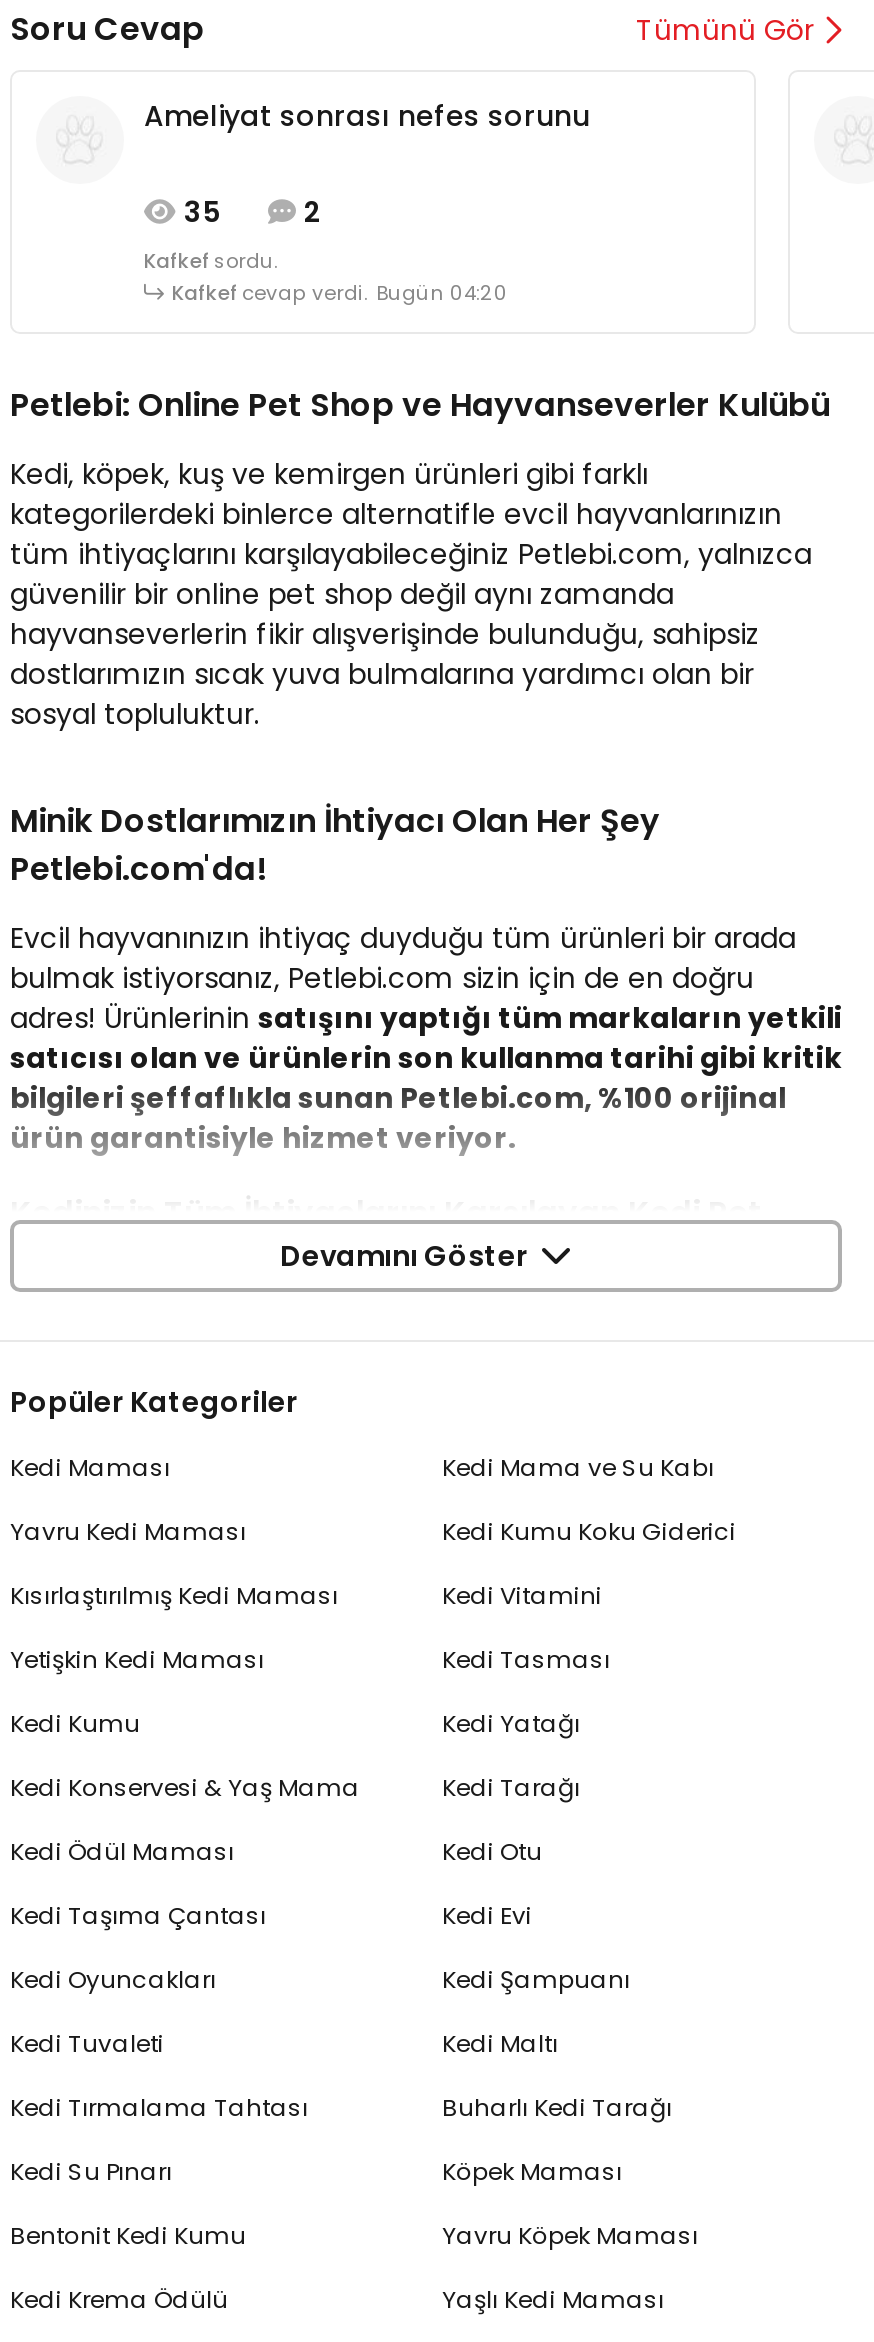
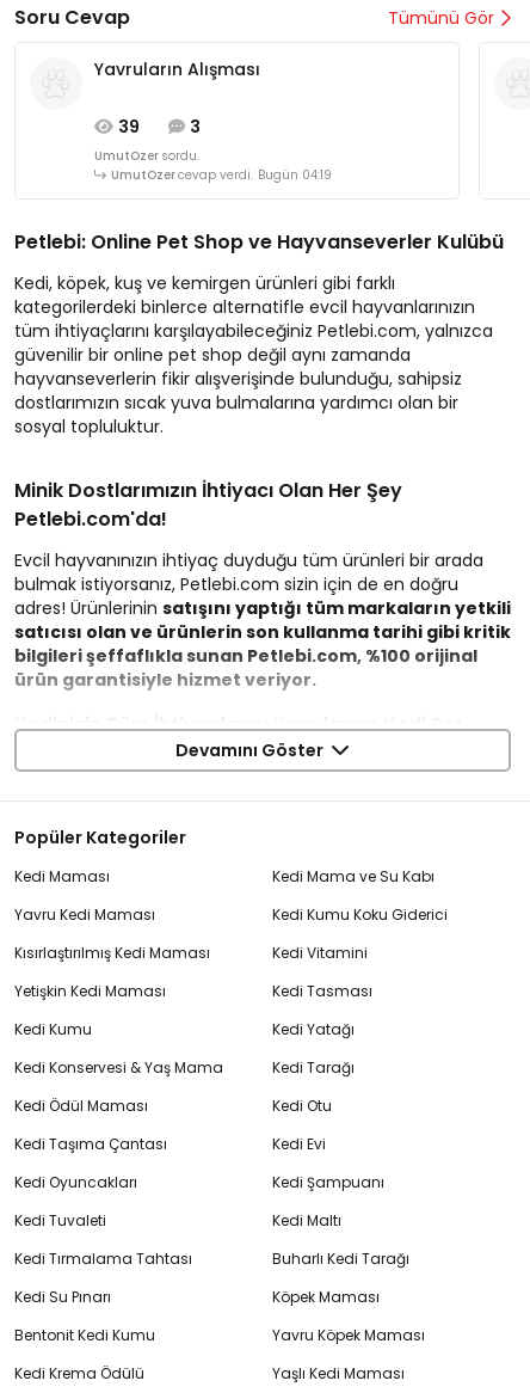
[144,97,590,137] Ameliyat sonrası nefes sorunu -> [94,58,260,82] Yavruların Alışması
[144,193,508,307] 35 | 2 | Kafkef sordu. | Kafkef cevap verdi. Bugün 04:20 -> [94,115,332,183] 39 | 3 | UmutOzer sordu. | UmutOzer cevap verdi. Bugün 04:19

